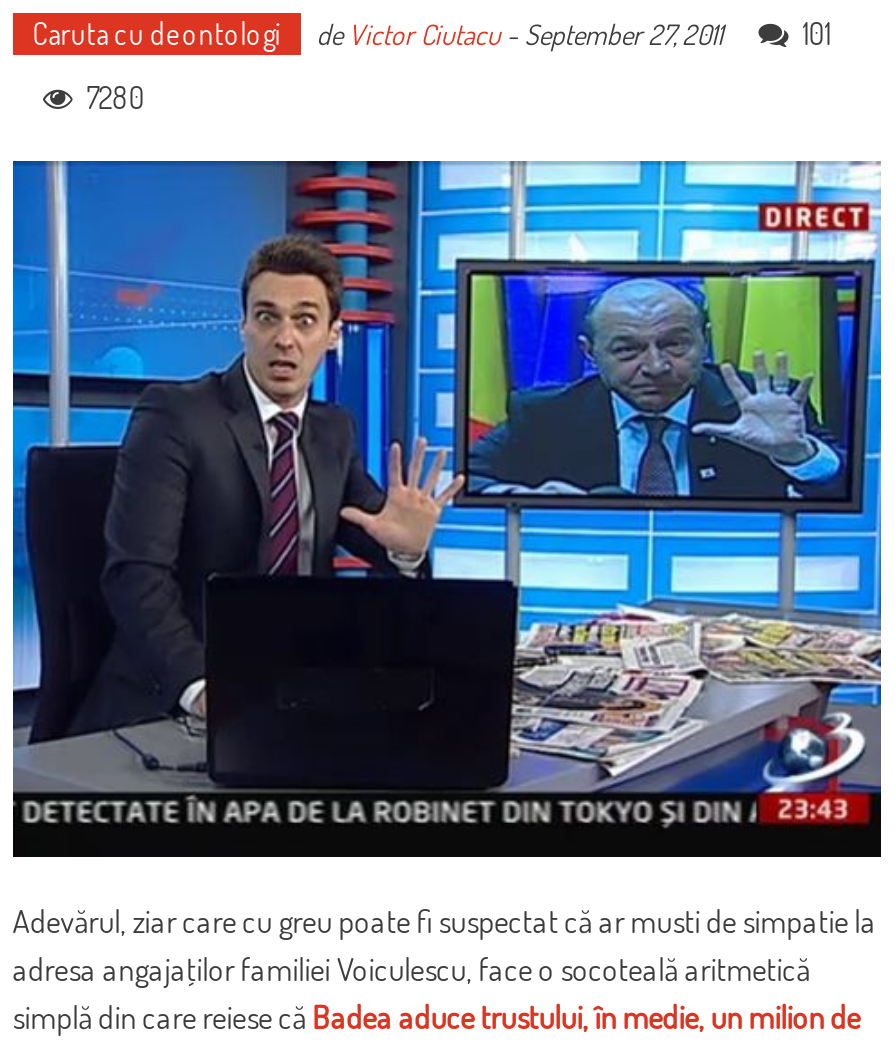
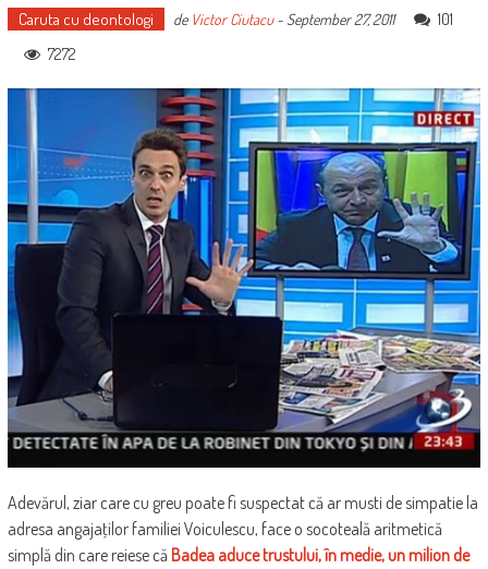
[86,80,144,118] 7280 -> [48,44,76,65] 7272

